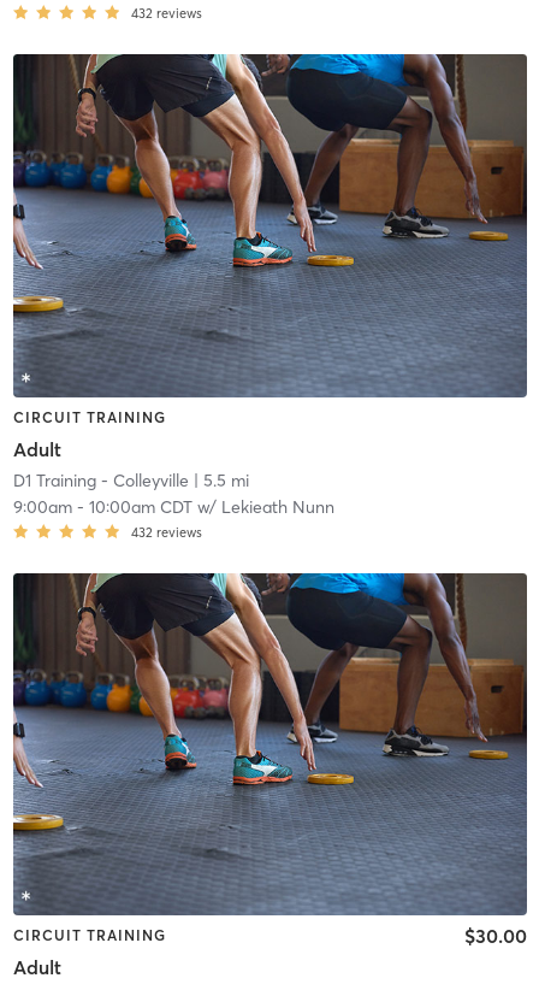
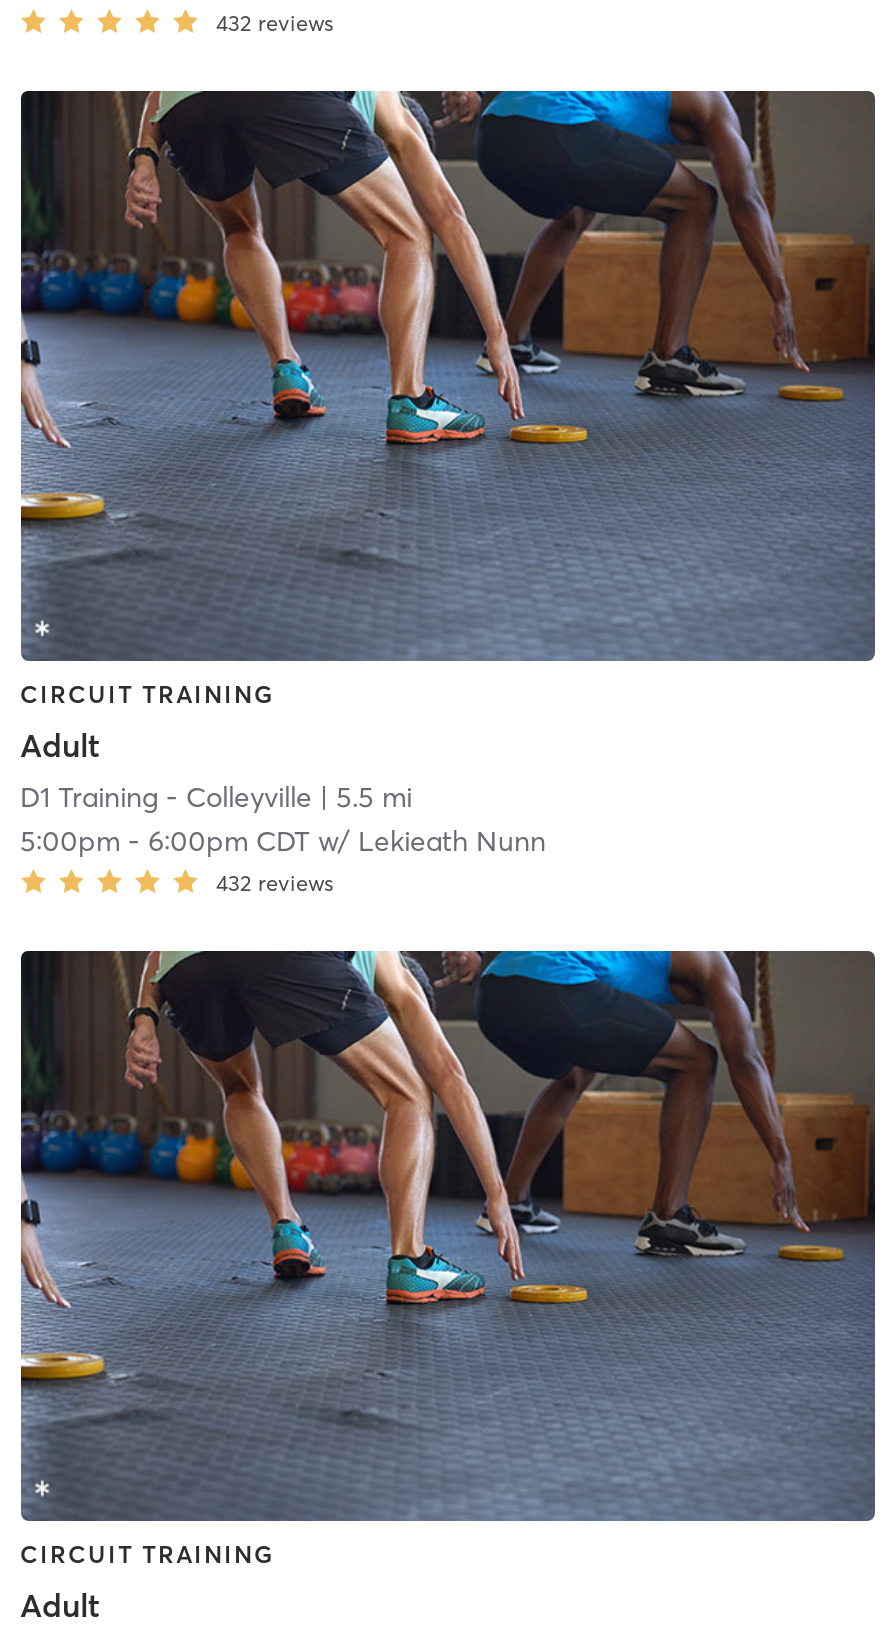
[13,496,334,517] 9:00am - 10:00am CDT w/ Lekieath Nunn -> [20,823,546,859] 5:00pm - 6:00pm CDT w/ Lekieath Nunn
[464,924,526,948] $30.00 -> none

